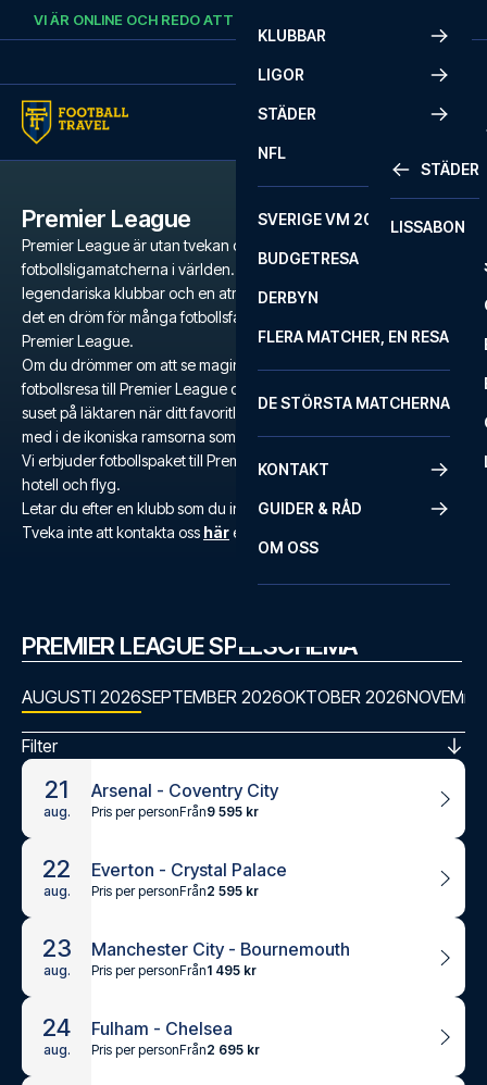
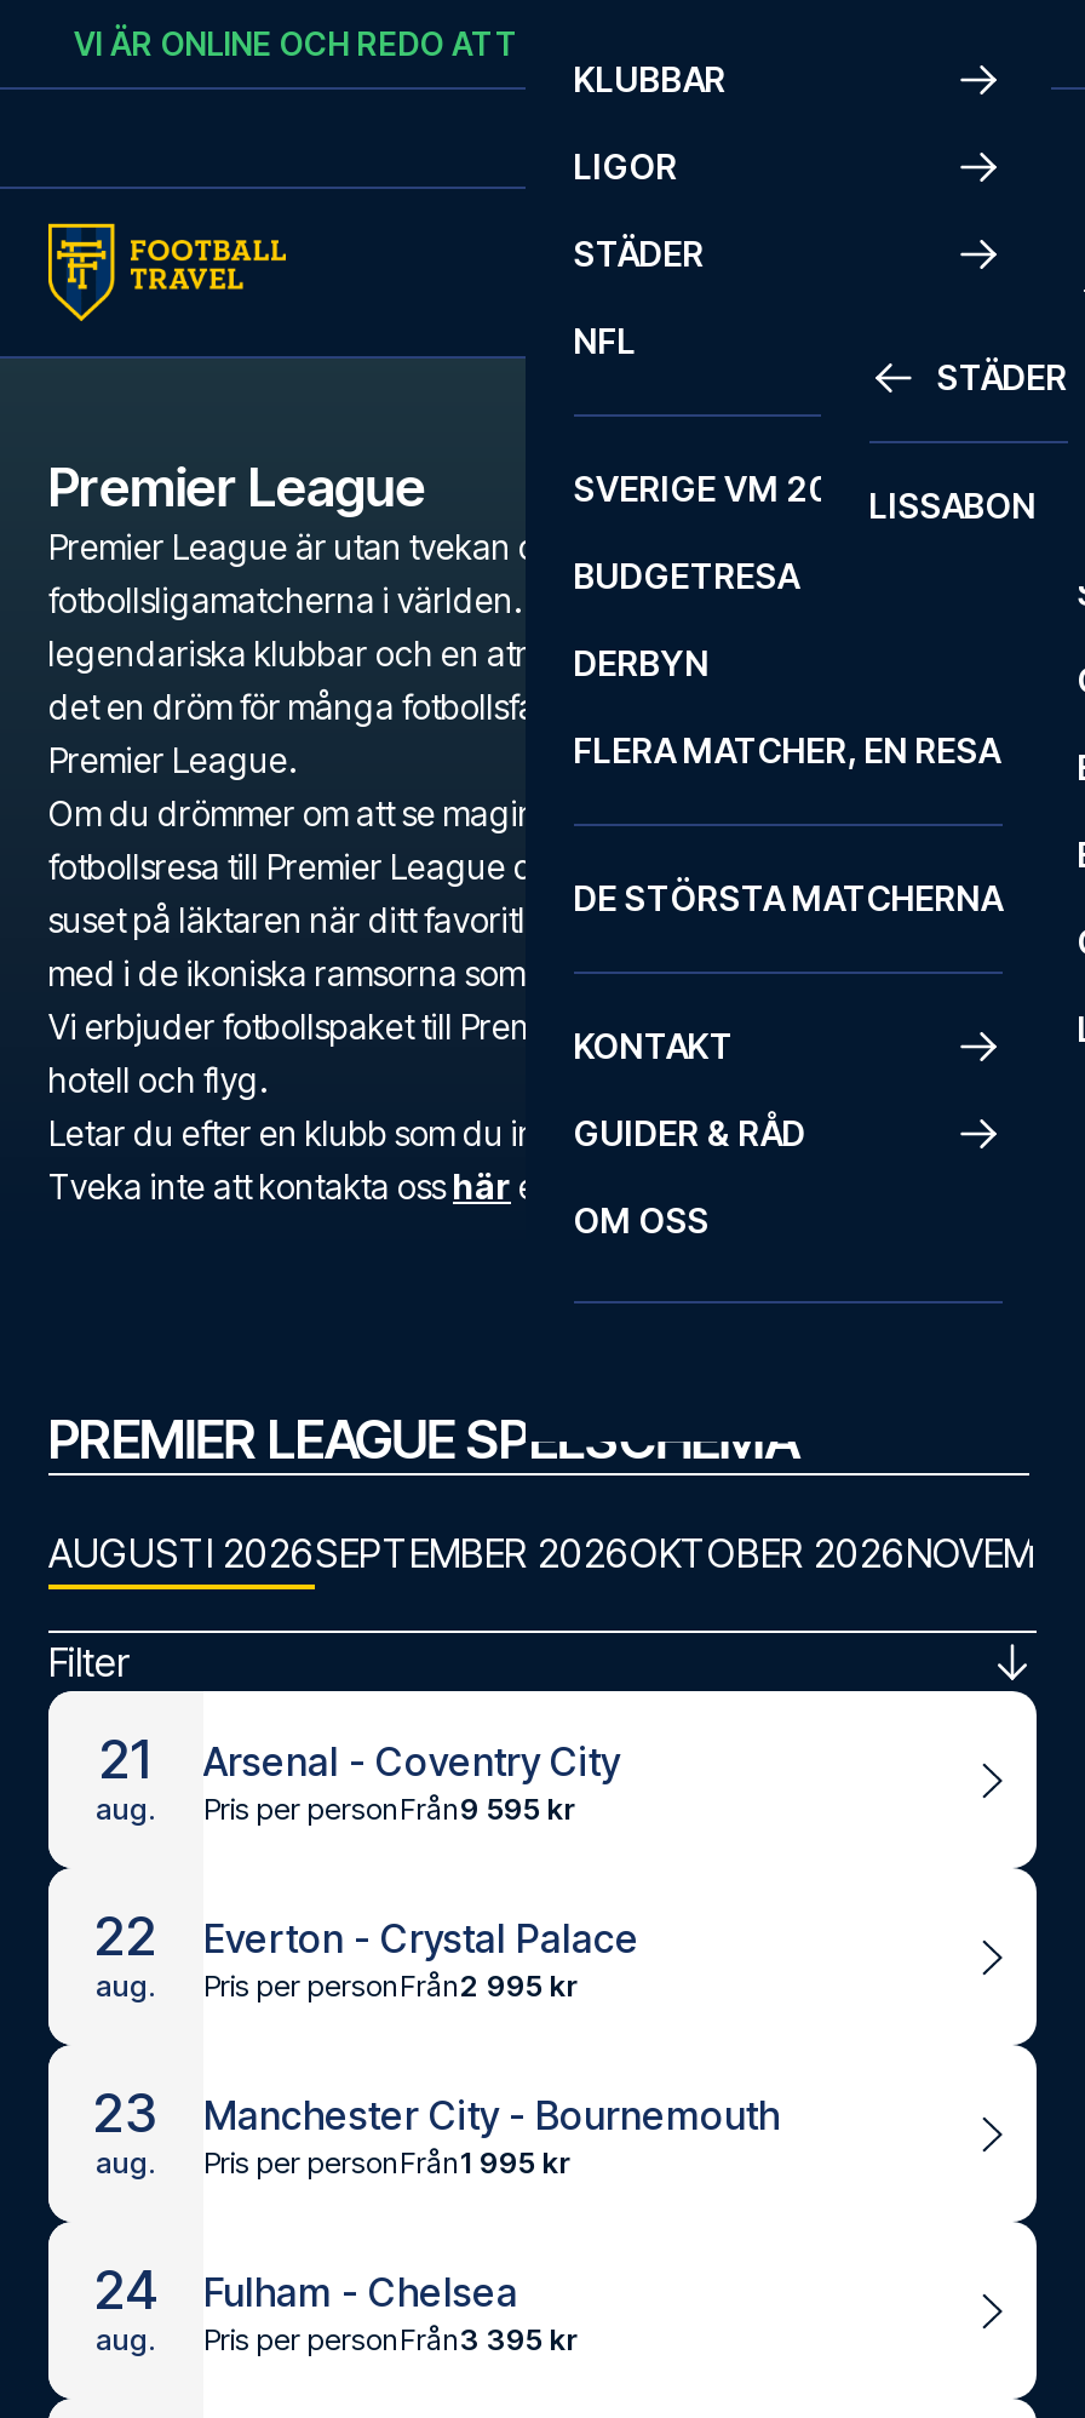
[91,882,259,899] Pris per personFrån2 595 kr -> [203,1966,579,2002] Pris per personFrån2 995 kr
[91,962,257,978] Pris per personFrån1 495 kr -> [203,2143,572,2179] Pris per personFrån1 995 kr
[91,1041,260,1057] Pris per personFrån2 695 kr -> [203,2320,579,2356] Pris per personFrån3 395 kr

